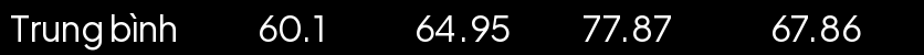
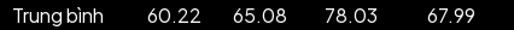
[258,5,326,51] 60.1 -> [147,3,201,28] 60.22
[414,5,512,51] 64.95 -> [233,3,287,28] 65.08
[582,5,673,51] 77.87 -> [325,3,378,28] 78.03
[770,5,861,51] 67.86 -> [427,3,475,28] 67.99

